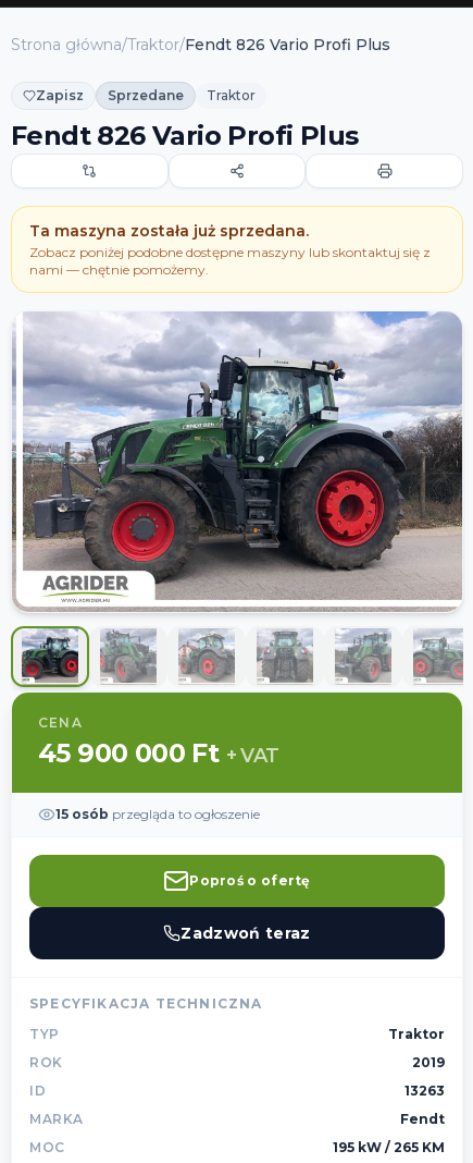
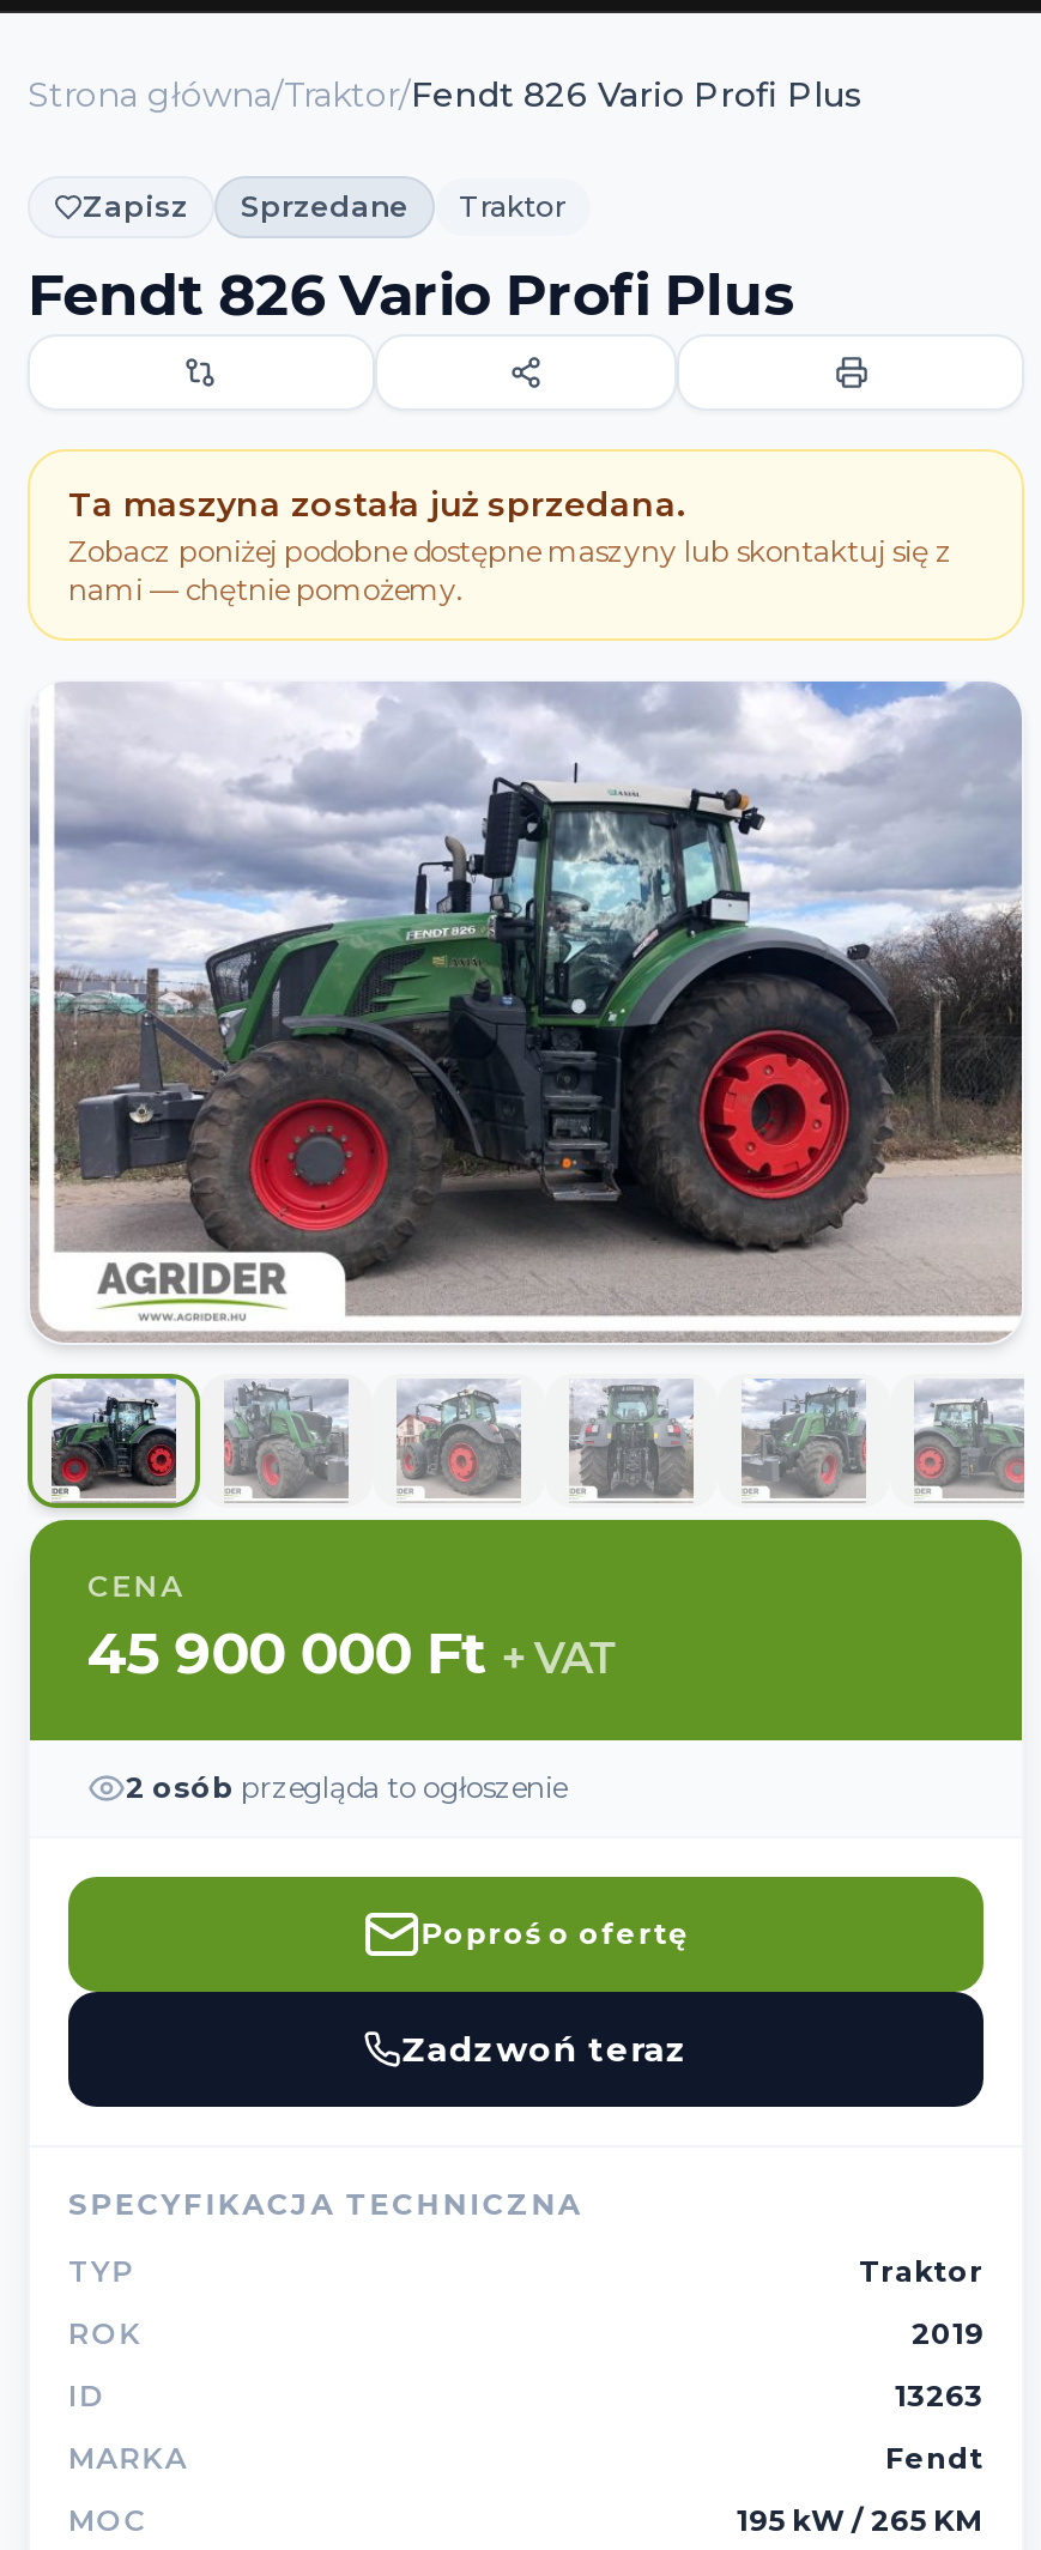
[55,806,260,822] 15 osób przegląda to ogłoszenie -> [126,1769,567,1805] 2 osób przegląda to ogłoszenie

